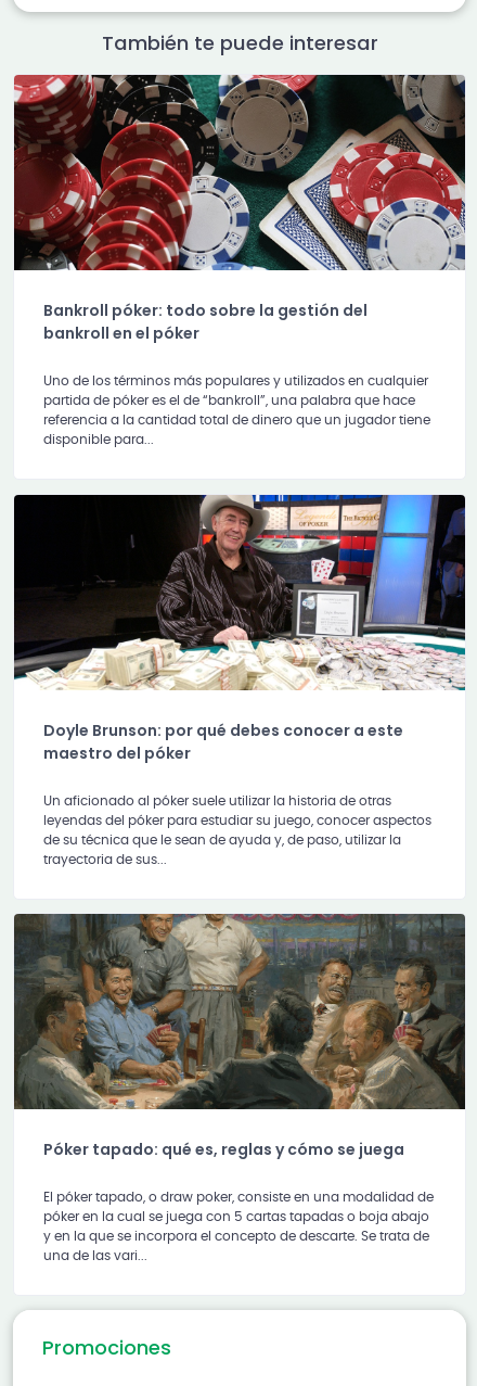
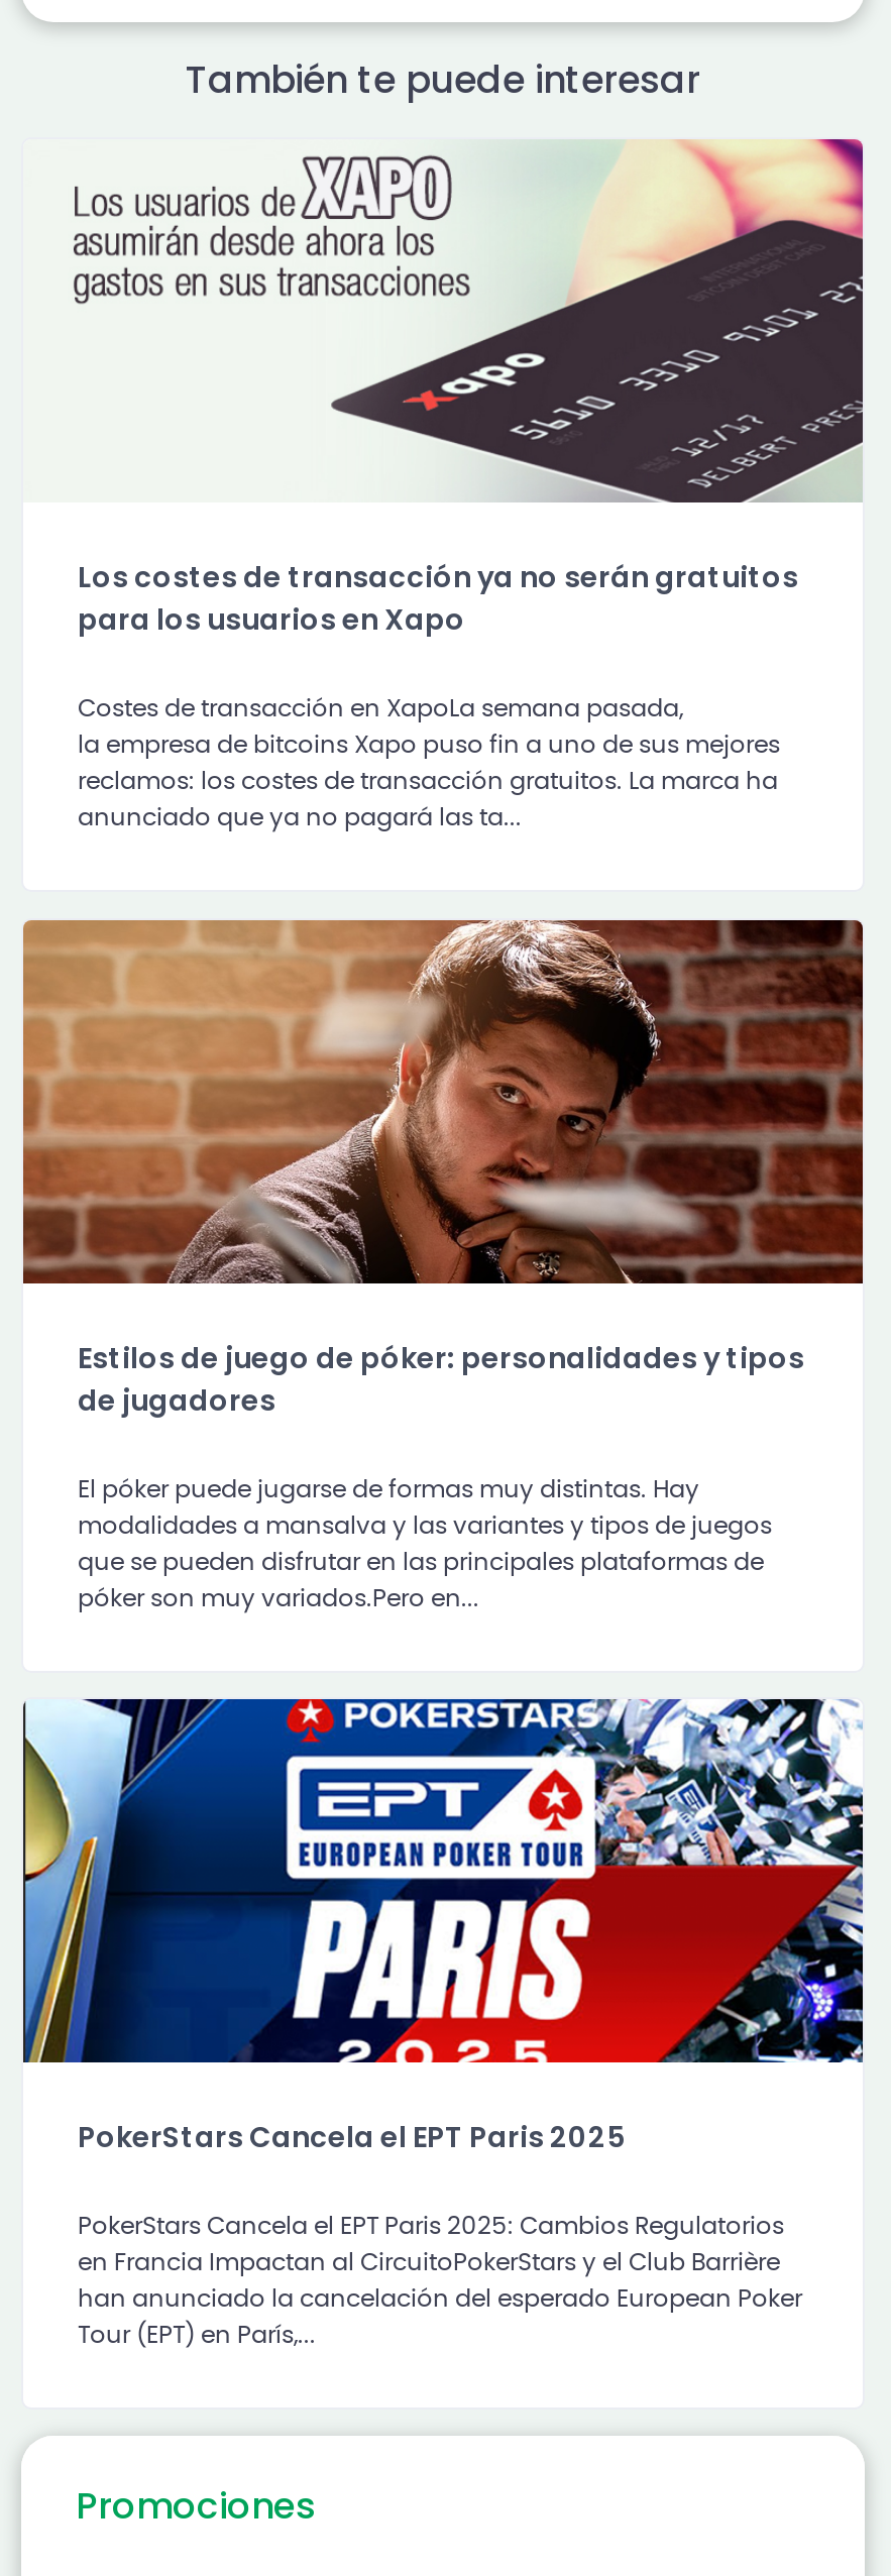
[13,74,466,344] [image] | Bankroll póker: todo sobre la gestión del | bankroll en el póker -> [23,137,865,640] [image] | Los costes de transacción ya no serán gratuitos | para los usuarios en Xapo
[43,375,428,388] Uno de los términos más populares y utilizados en cualquier -> [78,697,683,721] Costes de transacción en XapoLa semana pasada,
[43,394,415,407] partida de póker es el de “bankroll”, una palabra que hace -> [78,733,780,757] la empresa de bitcoins Xapo puso fin a uno de sus mejores
[43,414,430,427] referencia a la cantidad total de dinero que un jugador tiene -> [78,769,778,794] reclamos: los costes de transacción gratuitos. La marca ha
[43,433,154,446] disponible para... -> [78,806,522,830] anunciado que ya no pagará las ta...
[13,494,466,764] [image] | Doyle Brunson: por qué debes conocer a este | maestro del póker -> [21,918,865,1420] [image] | Estilos de juego de póker: personalidades y tipos | de jugadores
[43,794,391,807] Un aficionado al póker suele utilizar la historia de otras -> [78,1477,699,1501] El póker puede jugarse de formas muy distintas. Hay
[43,814,431,827] leyendas del póker para estudiar su juego, conocer aspectos -> [78,1513,772,1537] modalidades a mansalva y las variantes y tipos de juegos
[43,833,401,846] de su técnica que le sean de ayuda y, de paso, utilizar la -> [78,1549,764,1574] que se pueden disfrutar en las principales plataformas de
[43,853,167,866] trayectoria de sus... -> [78,1586,479,1610] póker son muy variados.Pero en...
[14,913,466,1161] [image] | Póker tapado: qué es, reglas y cómo se juega -> [23,1697,865,2158] [image] | PokerStars Cancela el EPT Paris 2025
[43,1191,434,1204] El póker tapado, o draw poker, consiste en una modalidad de -> [78,2214,784,2239] PokerStars Cancela el EPT Paris 2025: Cambios Regulatorios
[43,1210,429,1224] póker en la cual se juega con 5 cartas tapadas o boja abajo -> [78,2251,780,2275] en Francia Impactan al CircuitoPokerStars y el Club Barrière
[43,1230,429,1243] y en la que se incorpora el concepto de descarte. Se trata de -> [78,2287,802,2311] han anunciado la cancelación del esperado European Poker
[43,1250,147,1263] una de las vari... -> [78,2323,316,2348] Tour (EPT) en París,...

